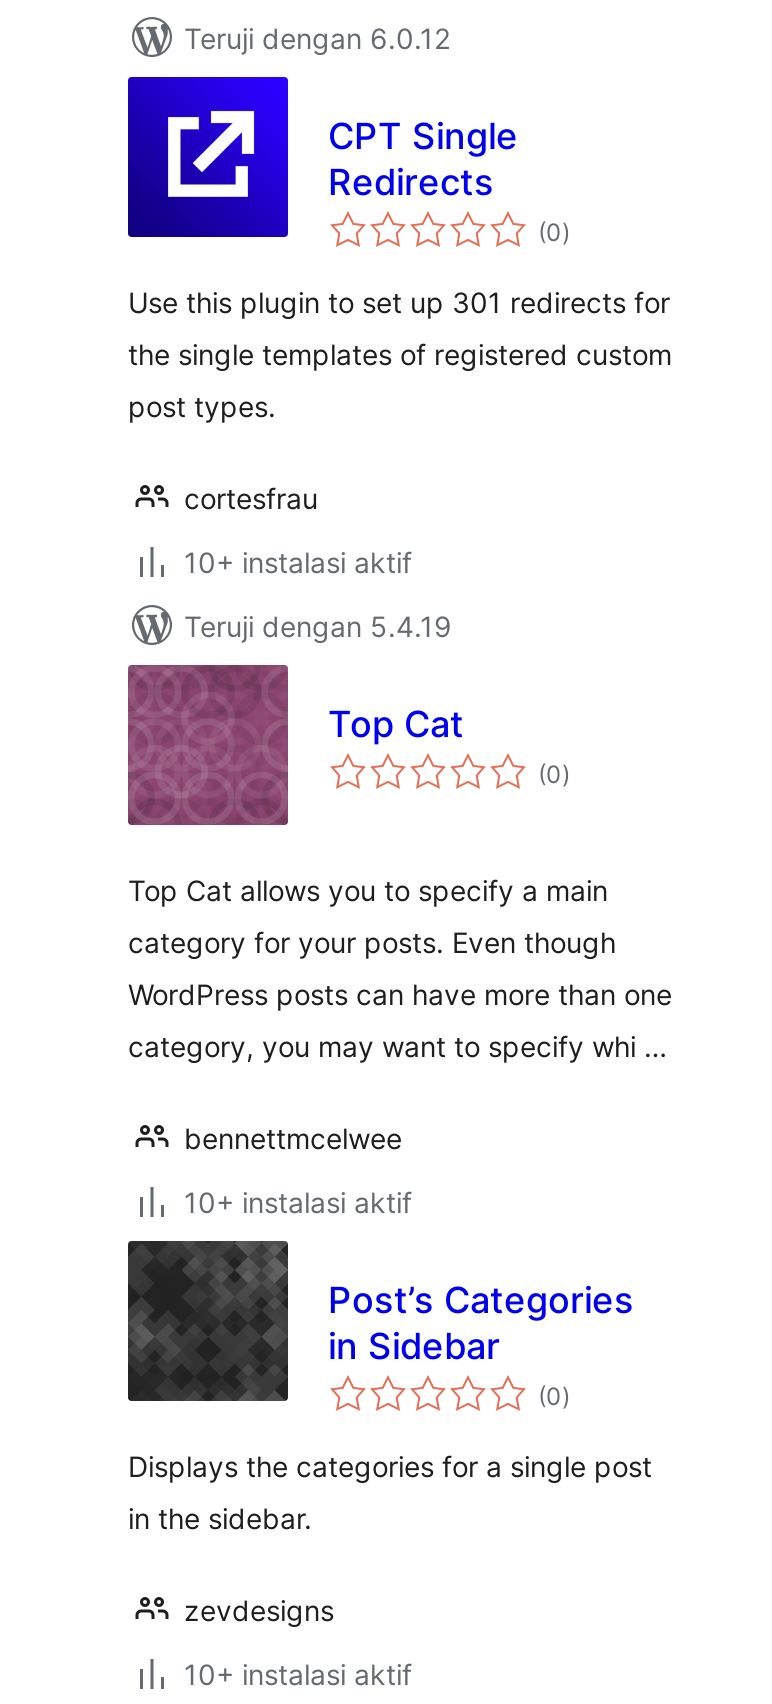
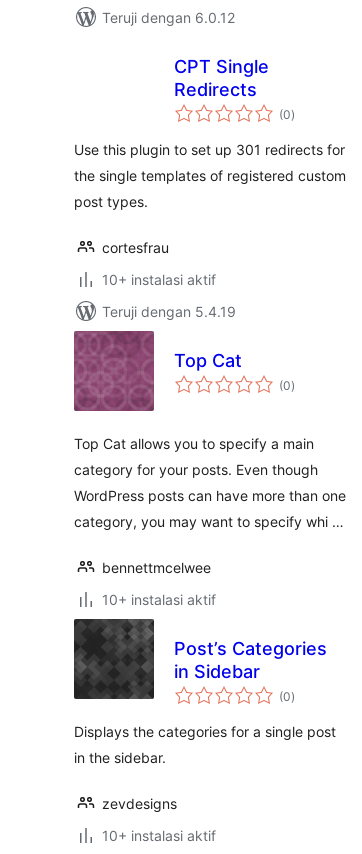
[126,75,290,239] [image] -> none

